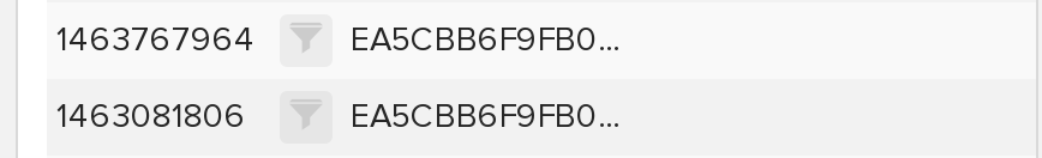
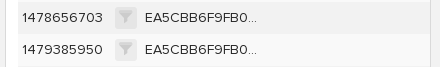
[56,19,255,60] 1463767964 -> [22,9,103,26] 1478656703
[56,96,246,136] 1463081806 -> [22,41,103,58] 1479385950

